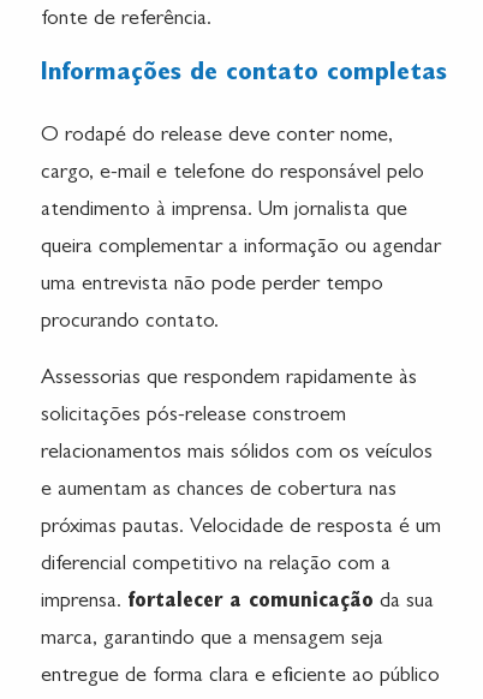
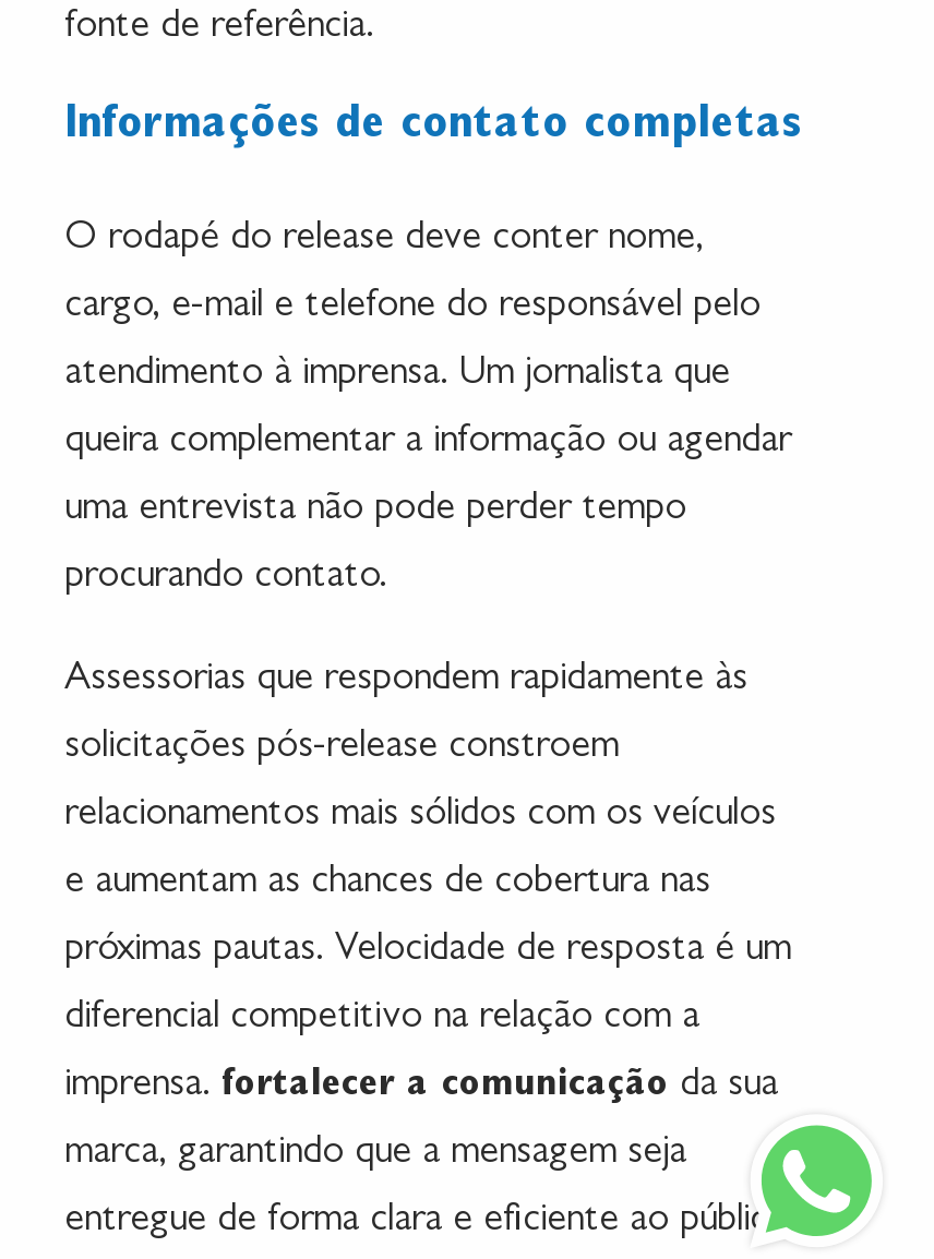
none -> [758,1123,874,1238] [image]

